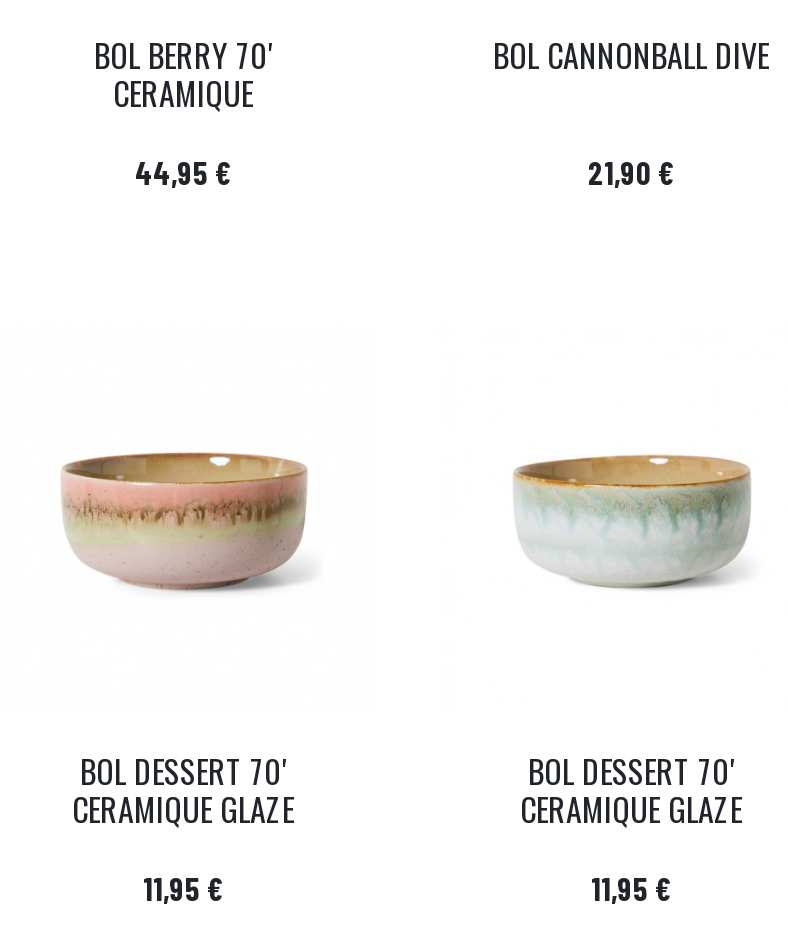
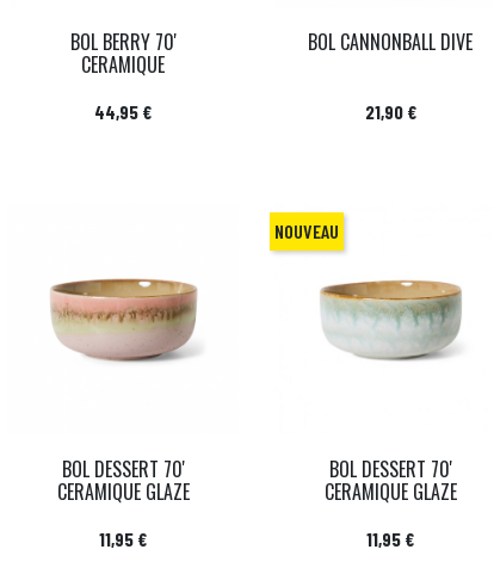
none -> [274,220,339,242] NOUVEAU

